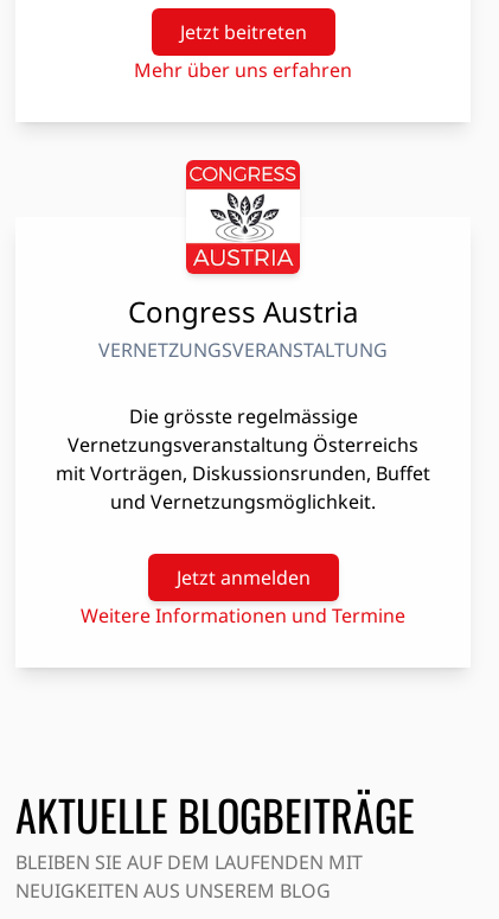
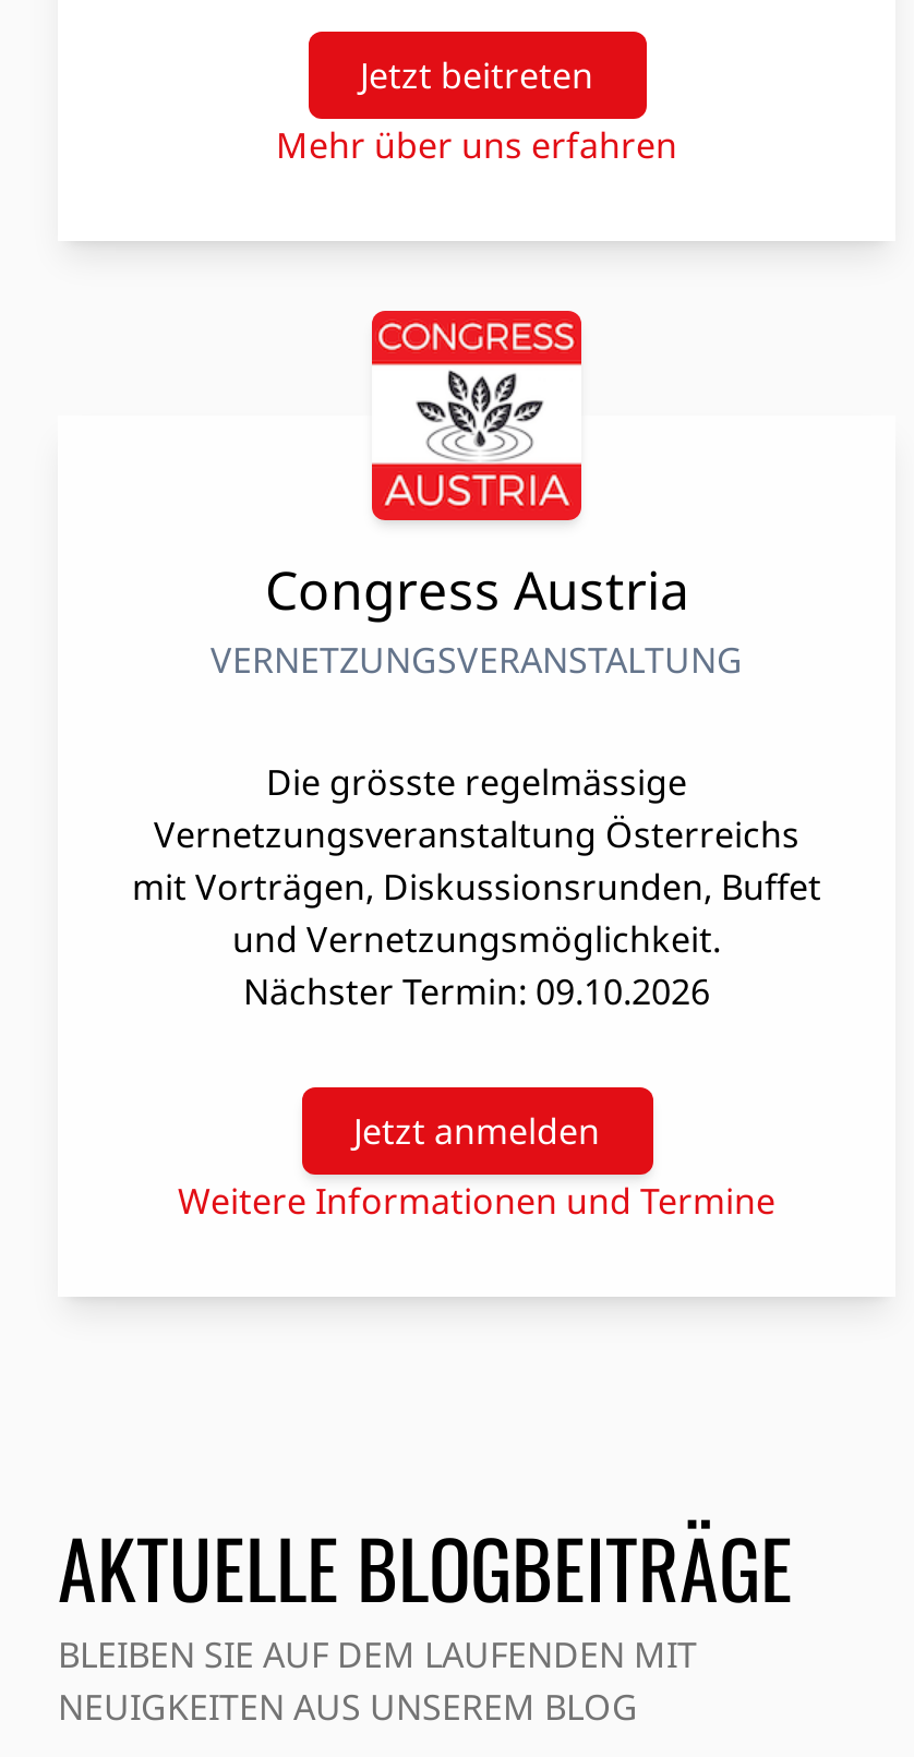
none -> [243,967,710,1015] Nächster Termin: 09.10.2026

